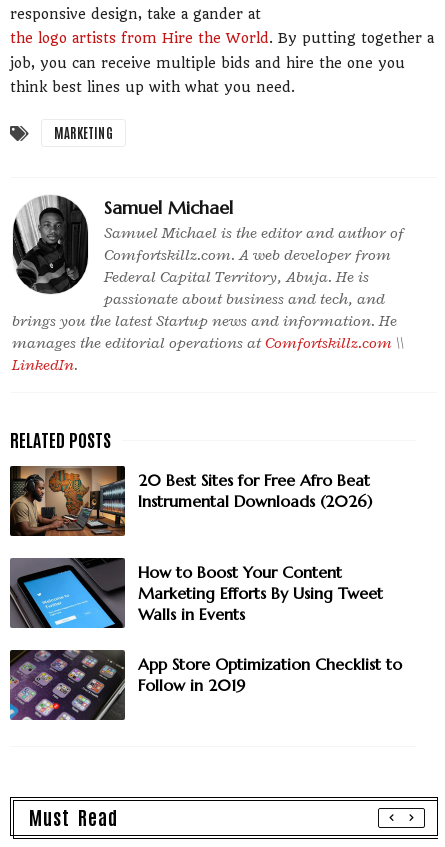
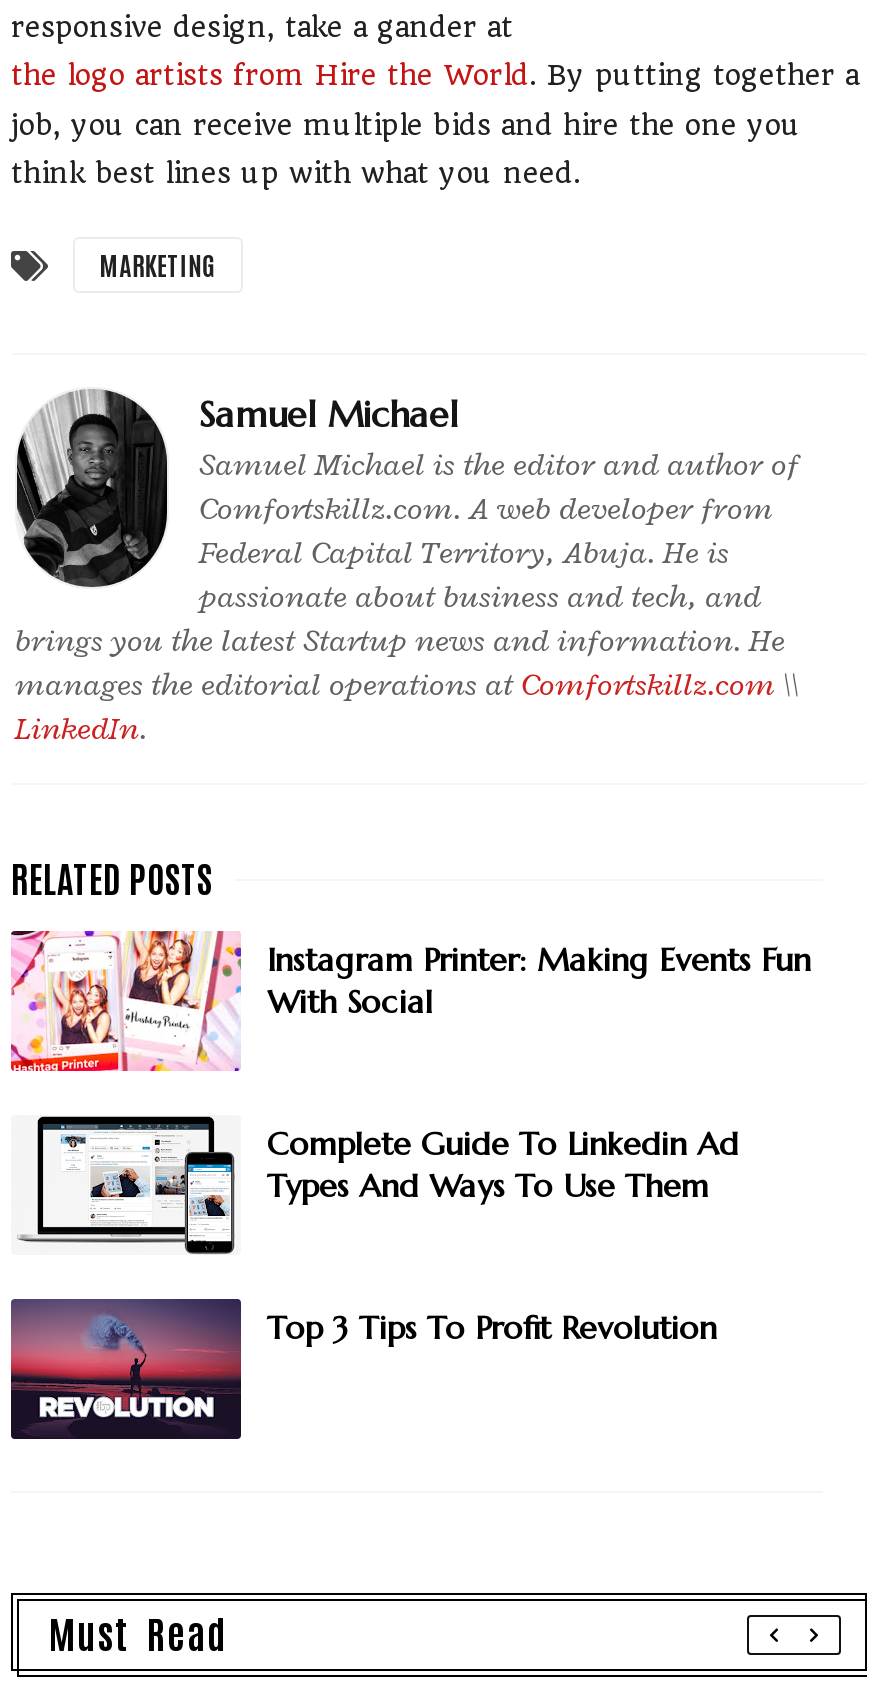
[9,465,372,537] [image] | 20 Best Sites for Free Afro Beat | Instrumental Downloads (2026) -> [9,929,811,1073] [image] | Instagram Printer: Making Events Fun | With Social
[9,557,383,629] [image] | How to Boost Your Content | Marketing Efforts By Using Tweet | Walls in Events -> [11,1115,739,1255] [image] | Complete Guide To Linkedin Ad | Types And Ways To Use Them
[9,649,402,721] [image] | App Store Optimization Checklist to | Follow in 2019 -> [9,1297,717,1441] [image] | Top 3 Tips To Profit Revolution

